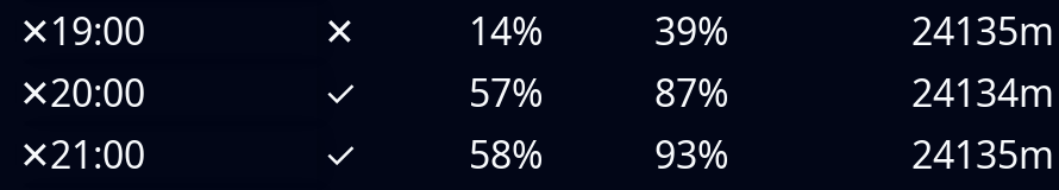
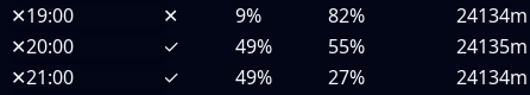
[469,6,1054,58] 14% | 39% | 24135m -> [235,3,528,29] 9% | 82% | 24134m
[469,68,1054,120] 57% | 87% | 24134m -> [235,34,528,60] 49% | 55% | 24135m
[469,129,1054,182] 58% | 93% | 24135m -> [235,65,528,91] 49% | 27% | 24134m

